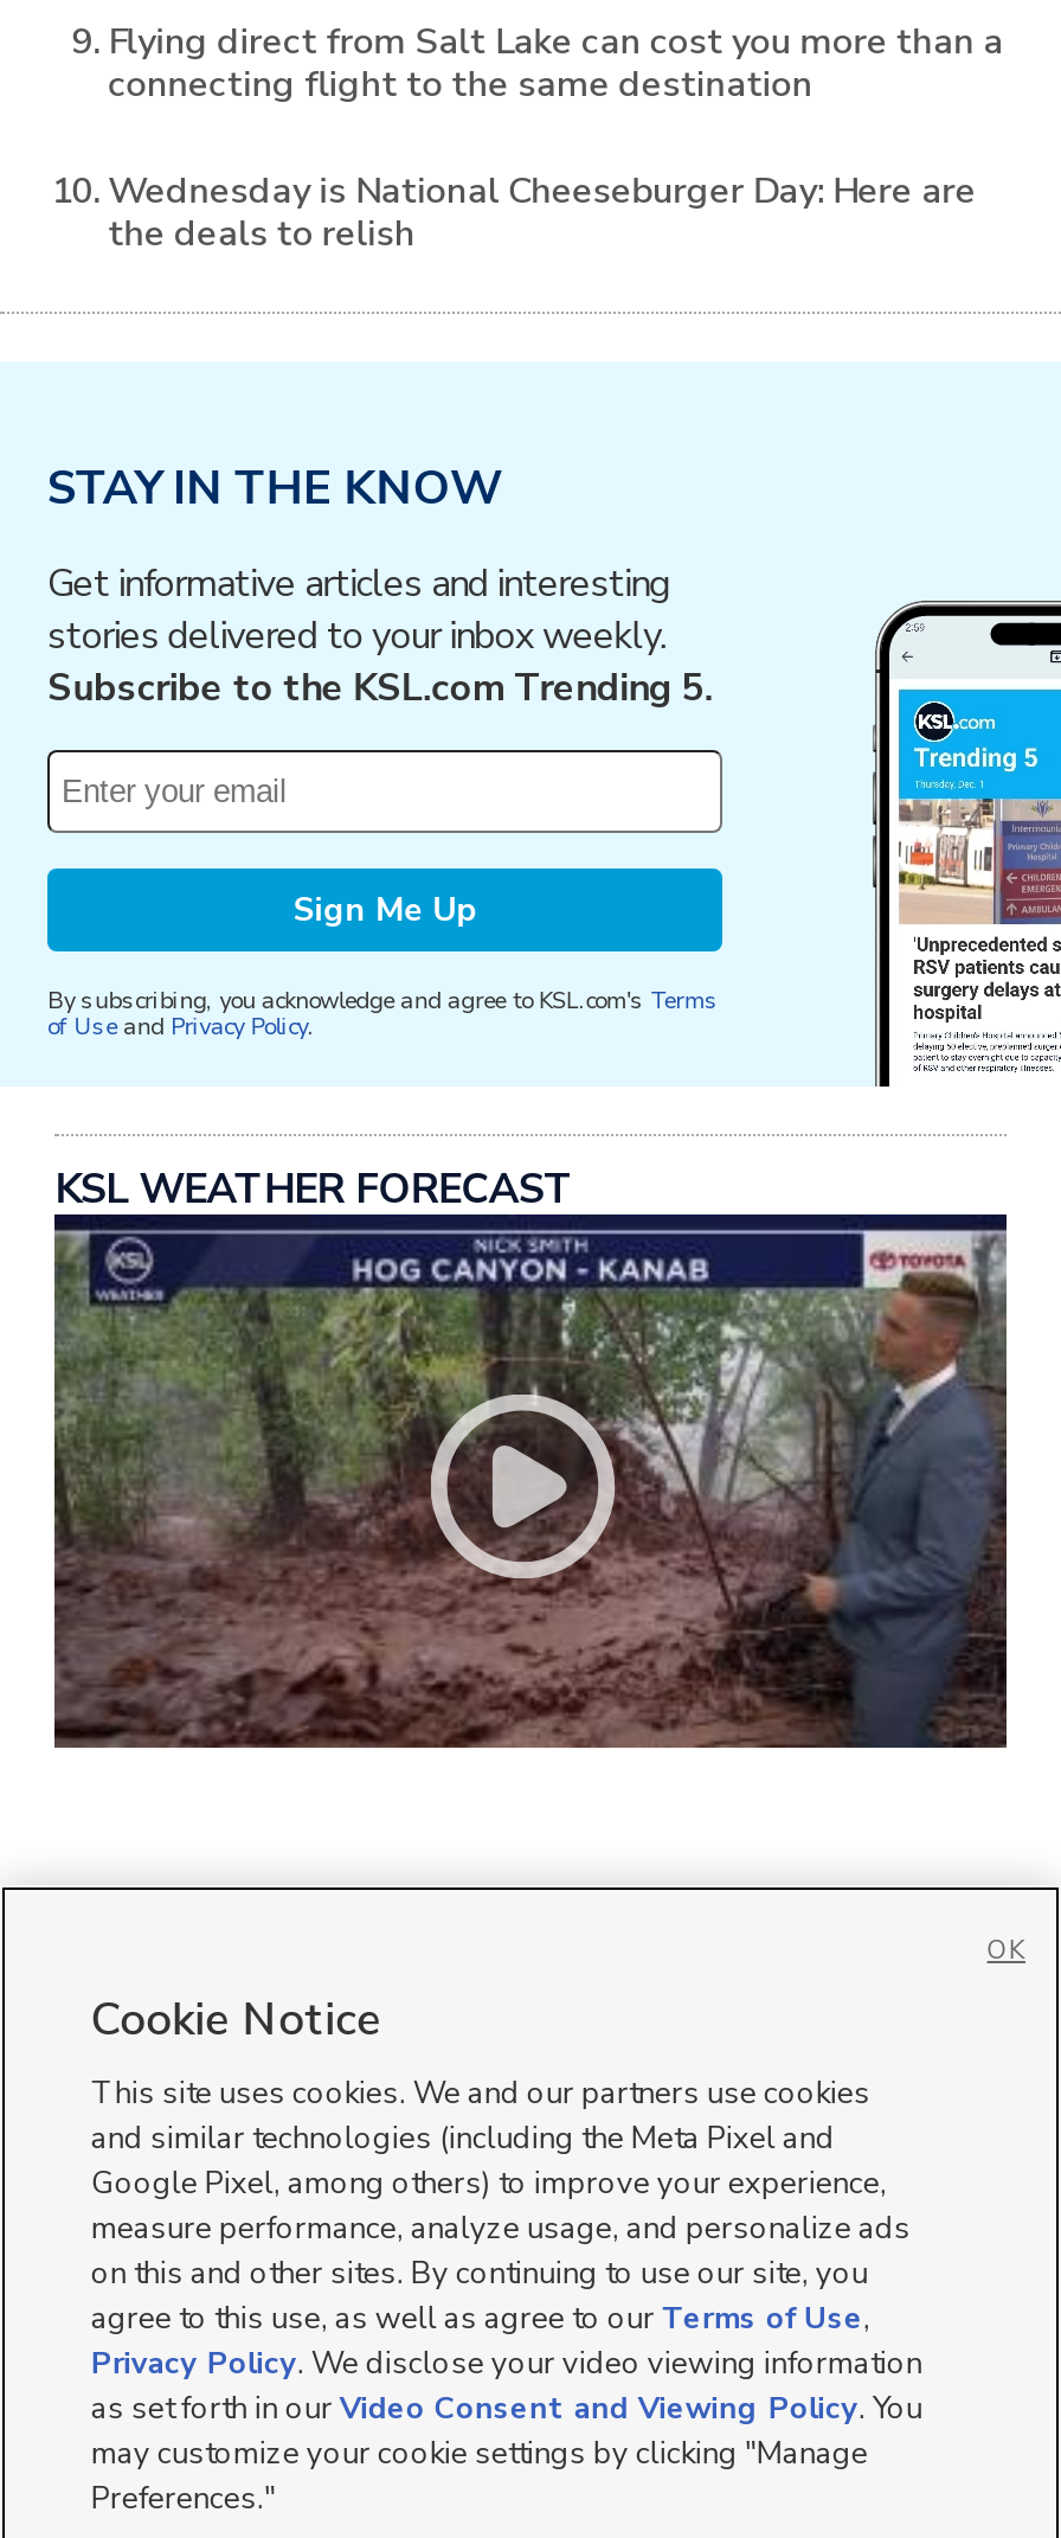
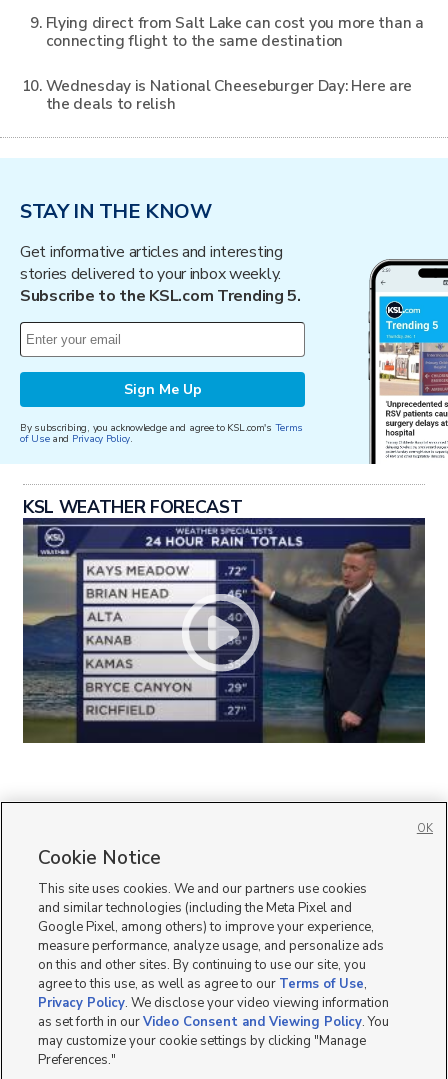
[54,1231,1007,1750] [image] -> [23,525,425,744] [image]

